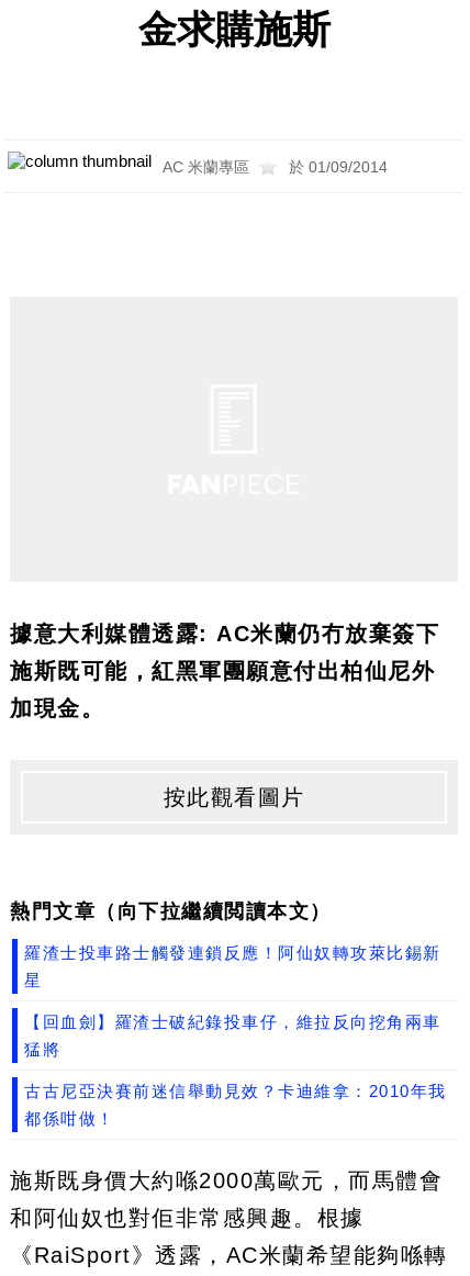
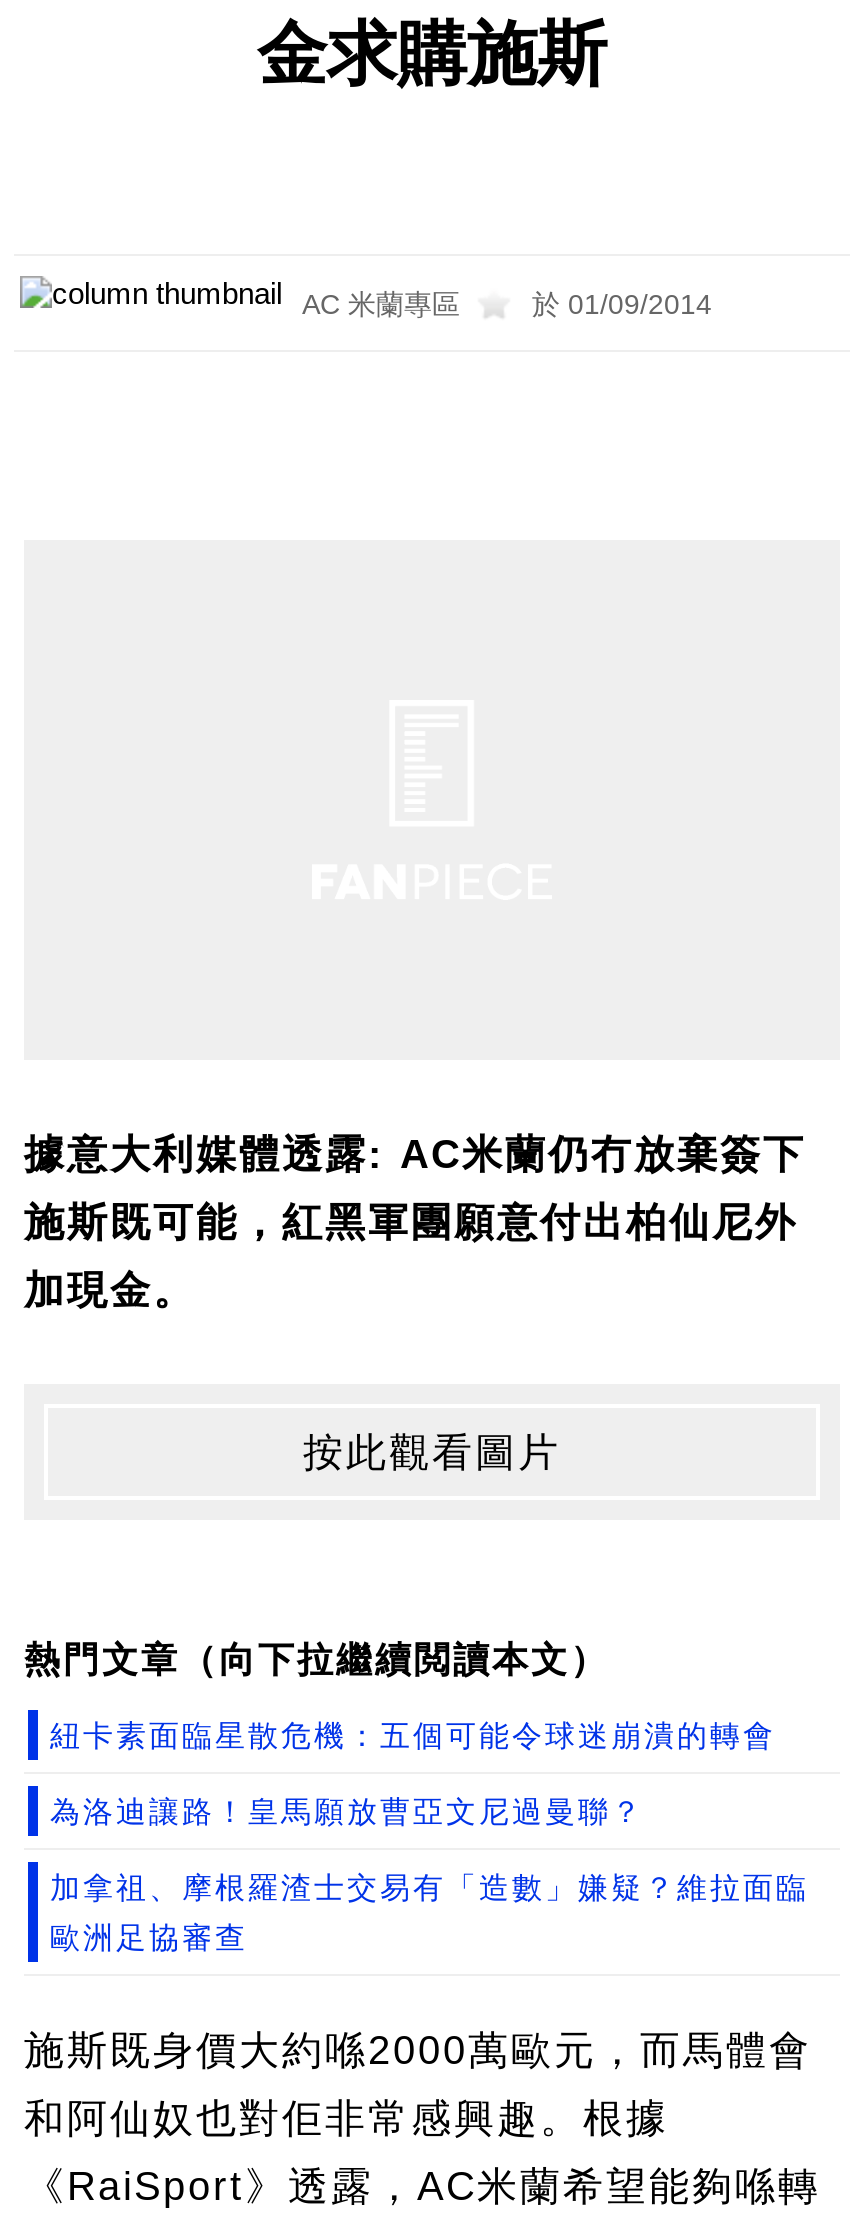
[24,943,446,1128] 羅渣士投車路士觸發連鎖反應！阿仙奴轉攻萊比錫新 | 星 | 【回血劍】羅渣士破紀錄投車仔，維拉反向挖角兩車 | 猛將 | 古古尼亞決賽前迷信舉動見效？卡迪維拿：2010年我 | 都係咁做！ -> [50,1718,809,1954] 紐卡素面臨星散危機：五個可能令球迷崩潰的轉會 | 為洛迪讓路！皇馬願放曹亞文尼過曼聯？ | 加拿祖、摩根羅渣士交易有「造數」嫌疑？維拉面臨 | 歐洲足協審查

